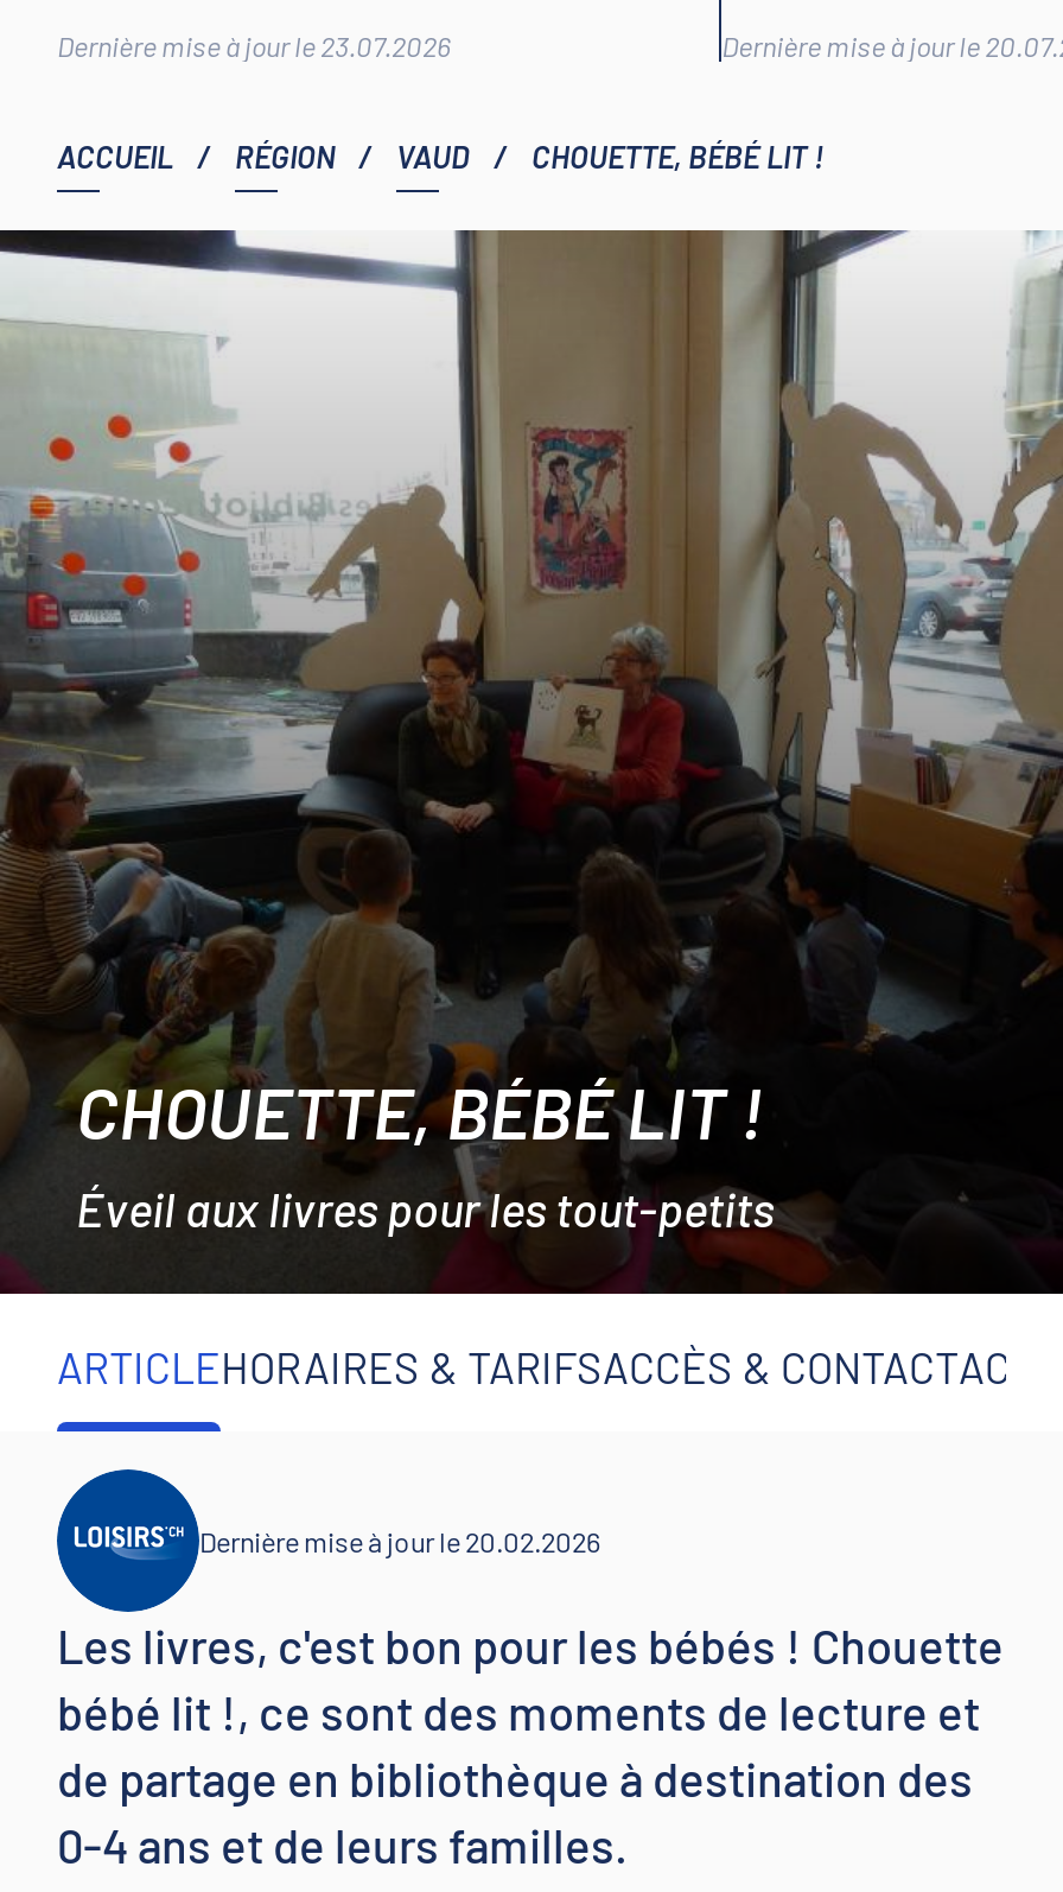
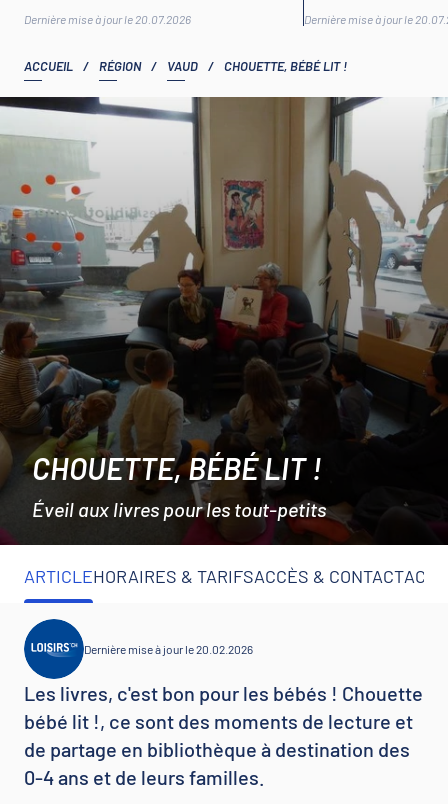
[57,28,451,62] Dernière mise à jour le 23.07.2026 -> [24,12,191,26] Dernière mise à jour le 20.07.2026

